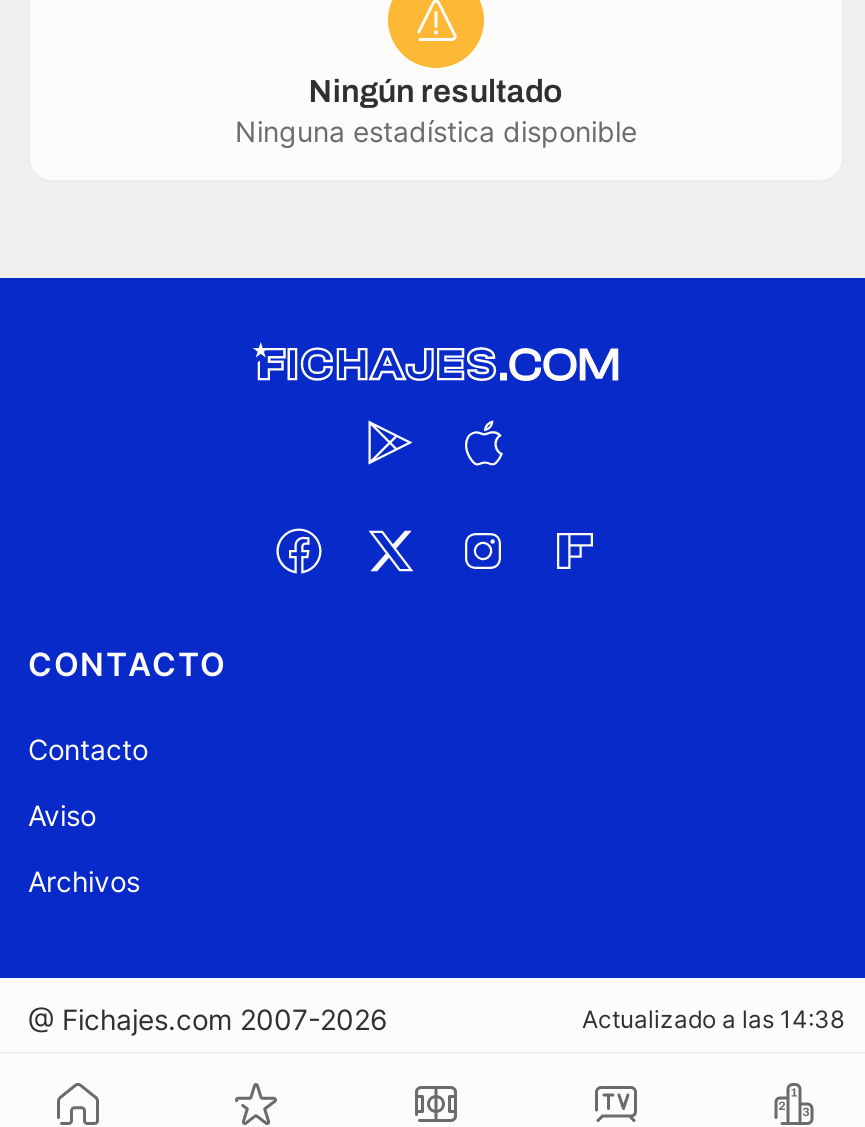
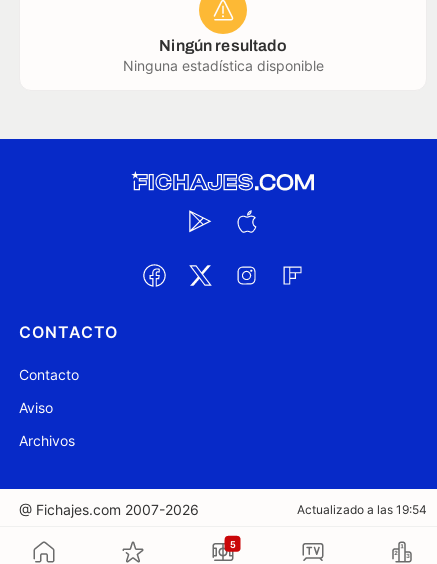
[582,1004,844,1034] Actualizado a las 14:38 -> [297,502,427,517] Actualizado a las 19:54
none -> [229,538,236,549] 5

